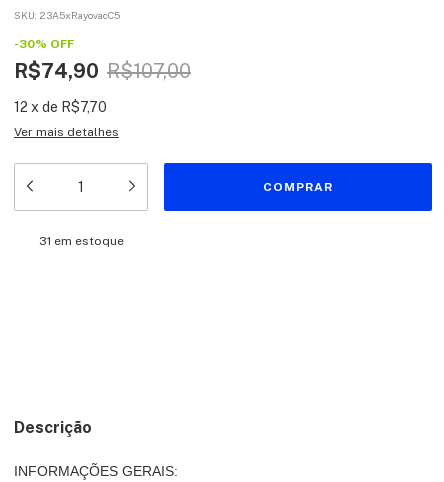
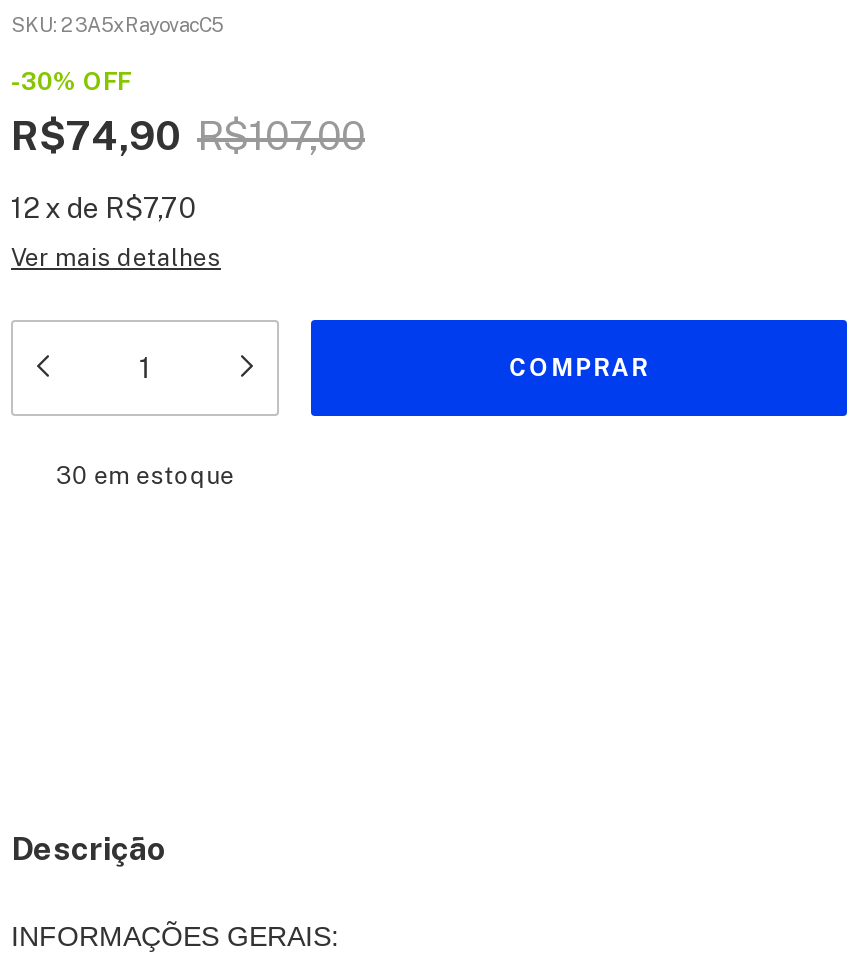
[39,234,124,248] 31 em estoque -> [56,462,234,490] 30 em estoque

